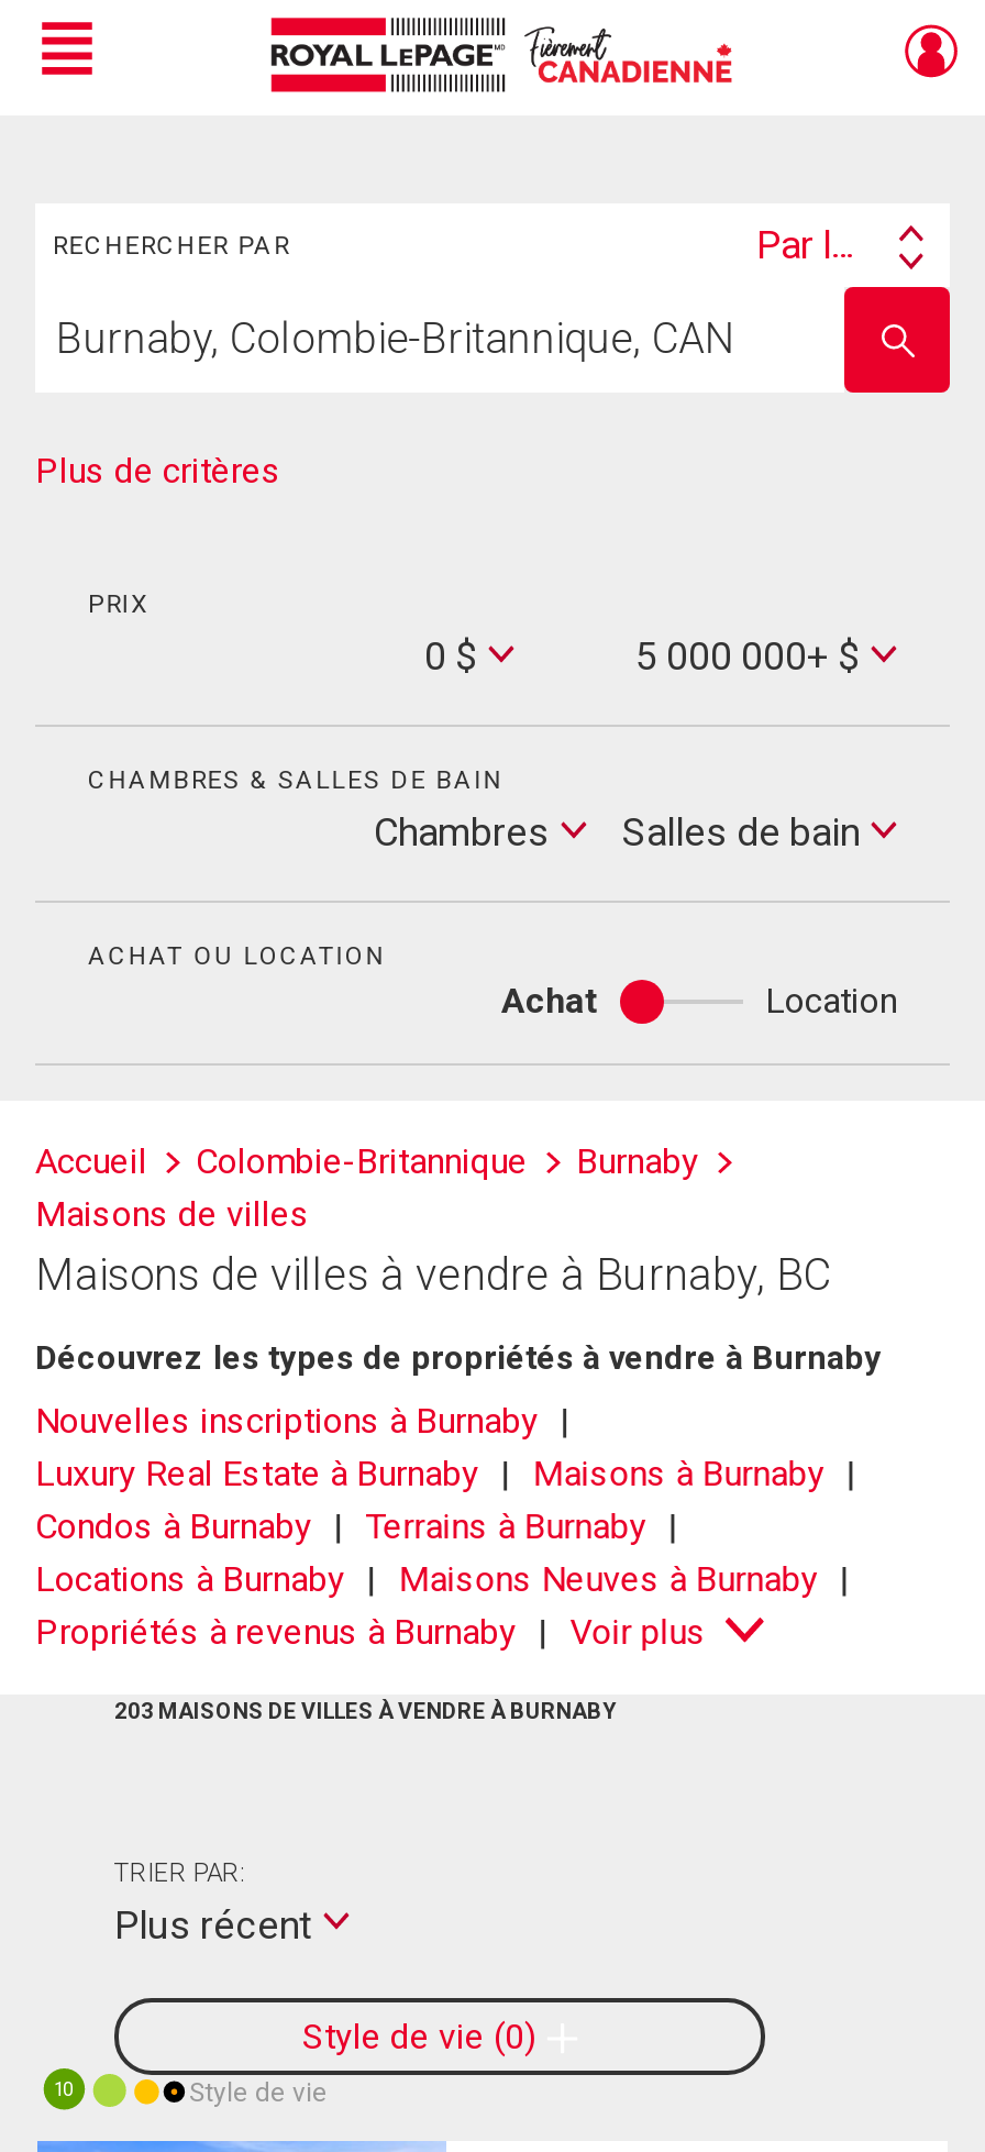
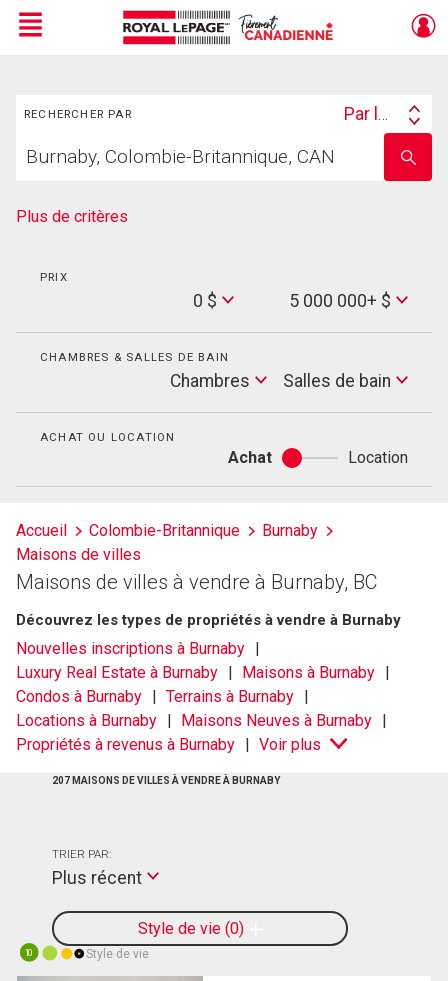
[114,1700,616,1724] 203 MAISONS DE VILLES À VENDRE À BURNABY -> [52,775,280,786] 207 MAISONS DE VILLES À VENDRE À BURNABY

